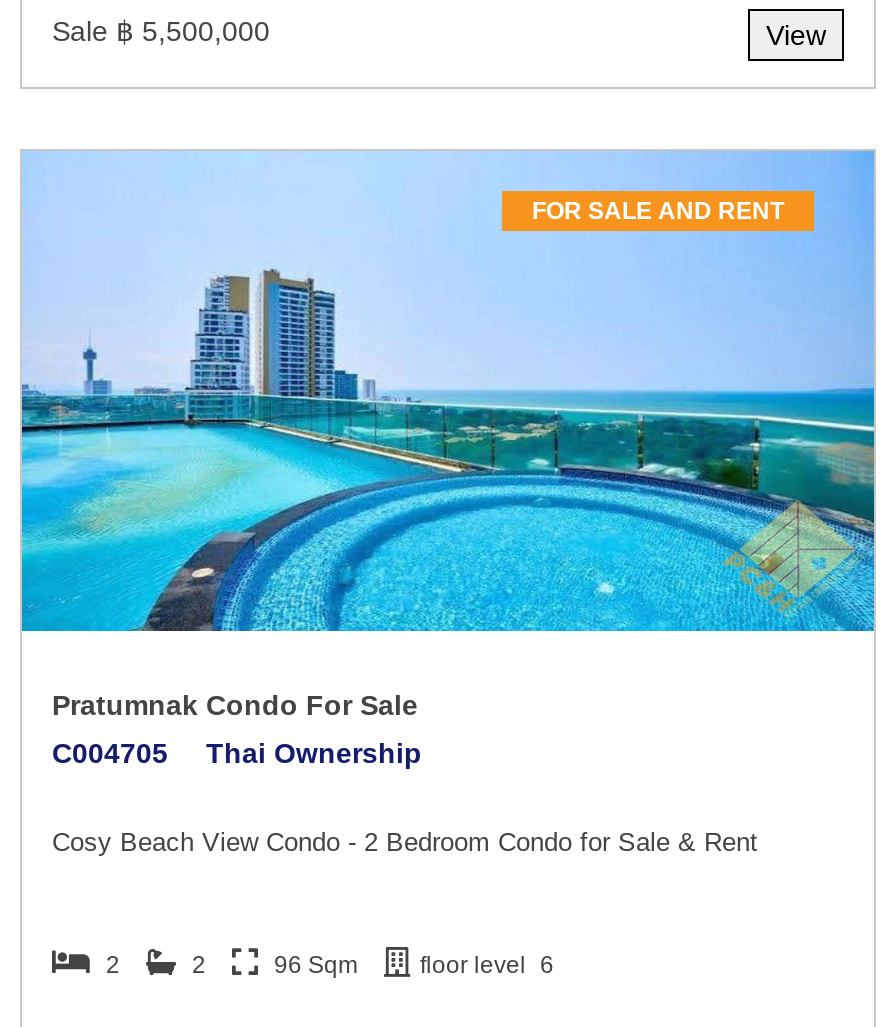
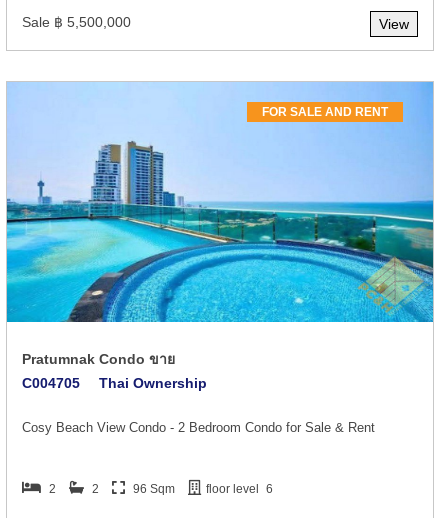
[52,688,418,720] Pratumnak Condo For Sale -> [22,350,175,366] Pratumnak Condo ขาย

